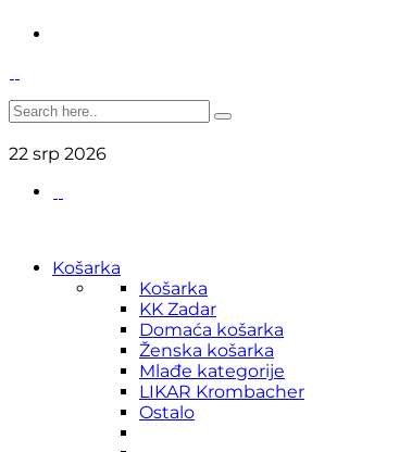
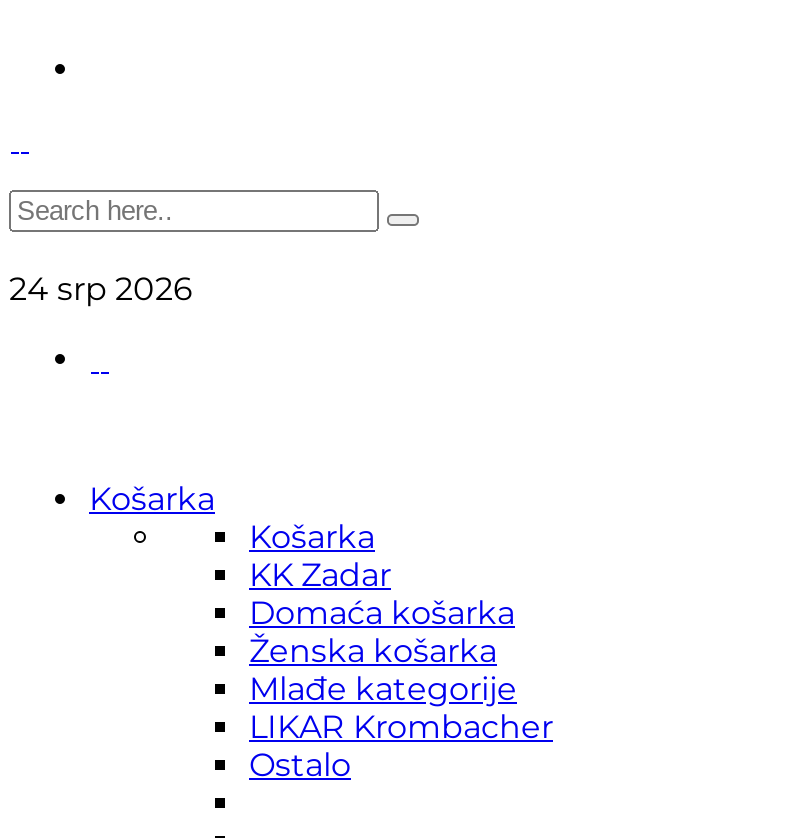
[9,143,107,164] 22 srp 2026 -> [9,270,193,308] 24 srp 2026

